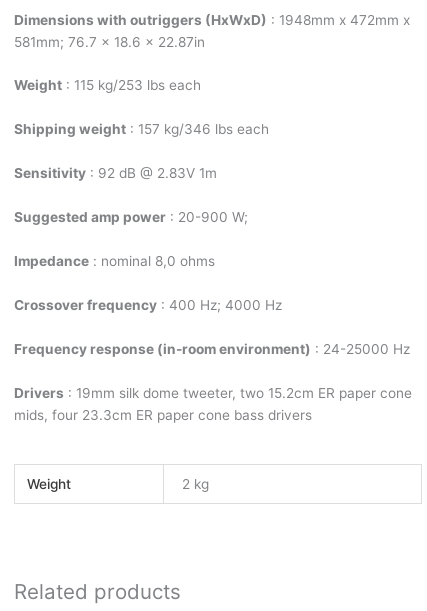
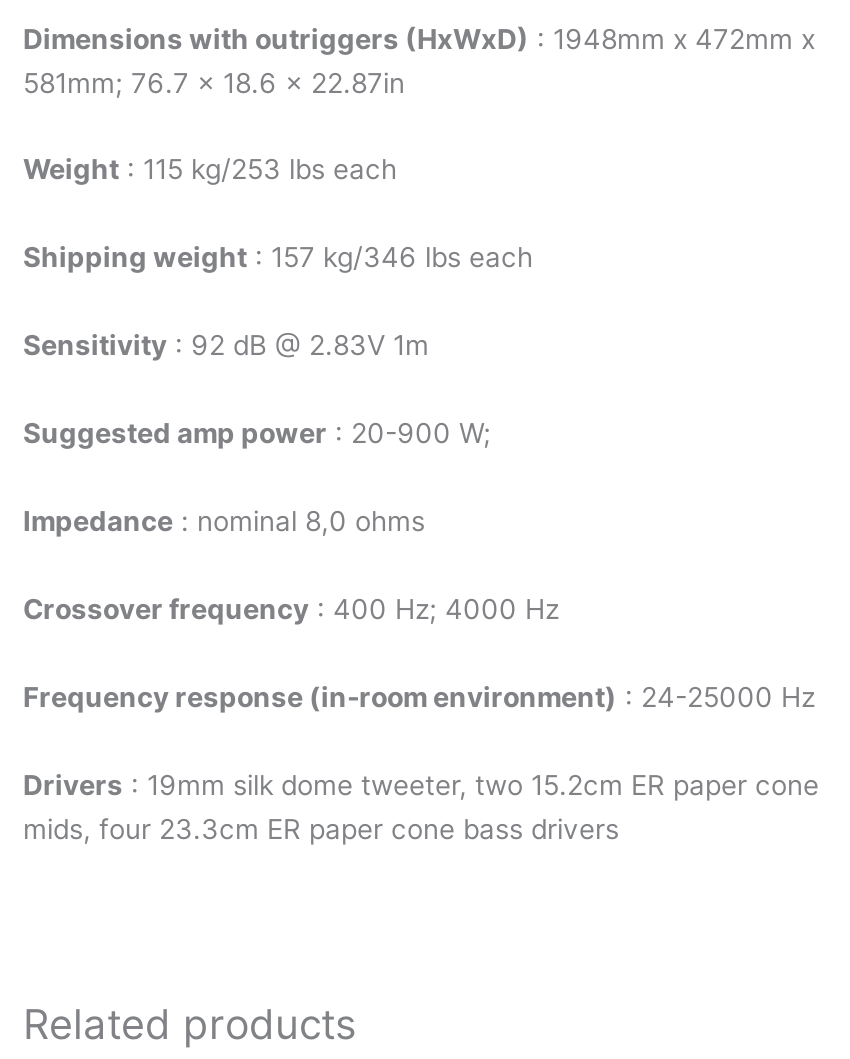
[27,476,209,492] Weight | 2 kg -> none

